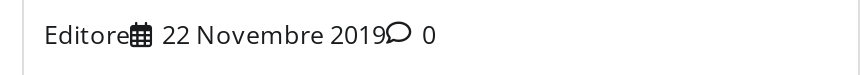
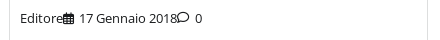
[44,16,436,52] Editore 22 Novembre 2019 0 -> [20,9,202,27] Editore 17 Gennaio 2018 0

